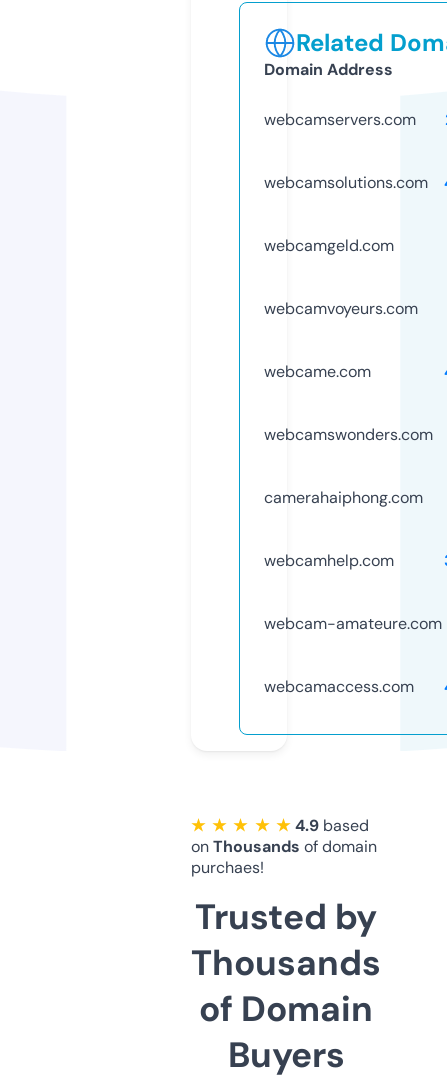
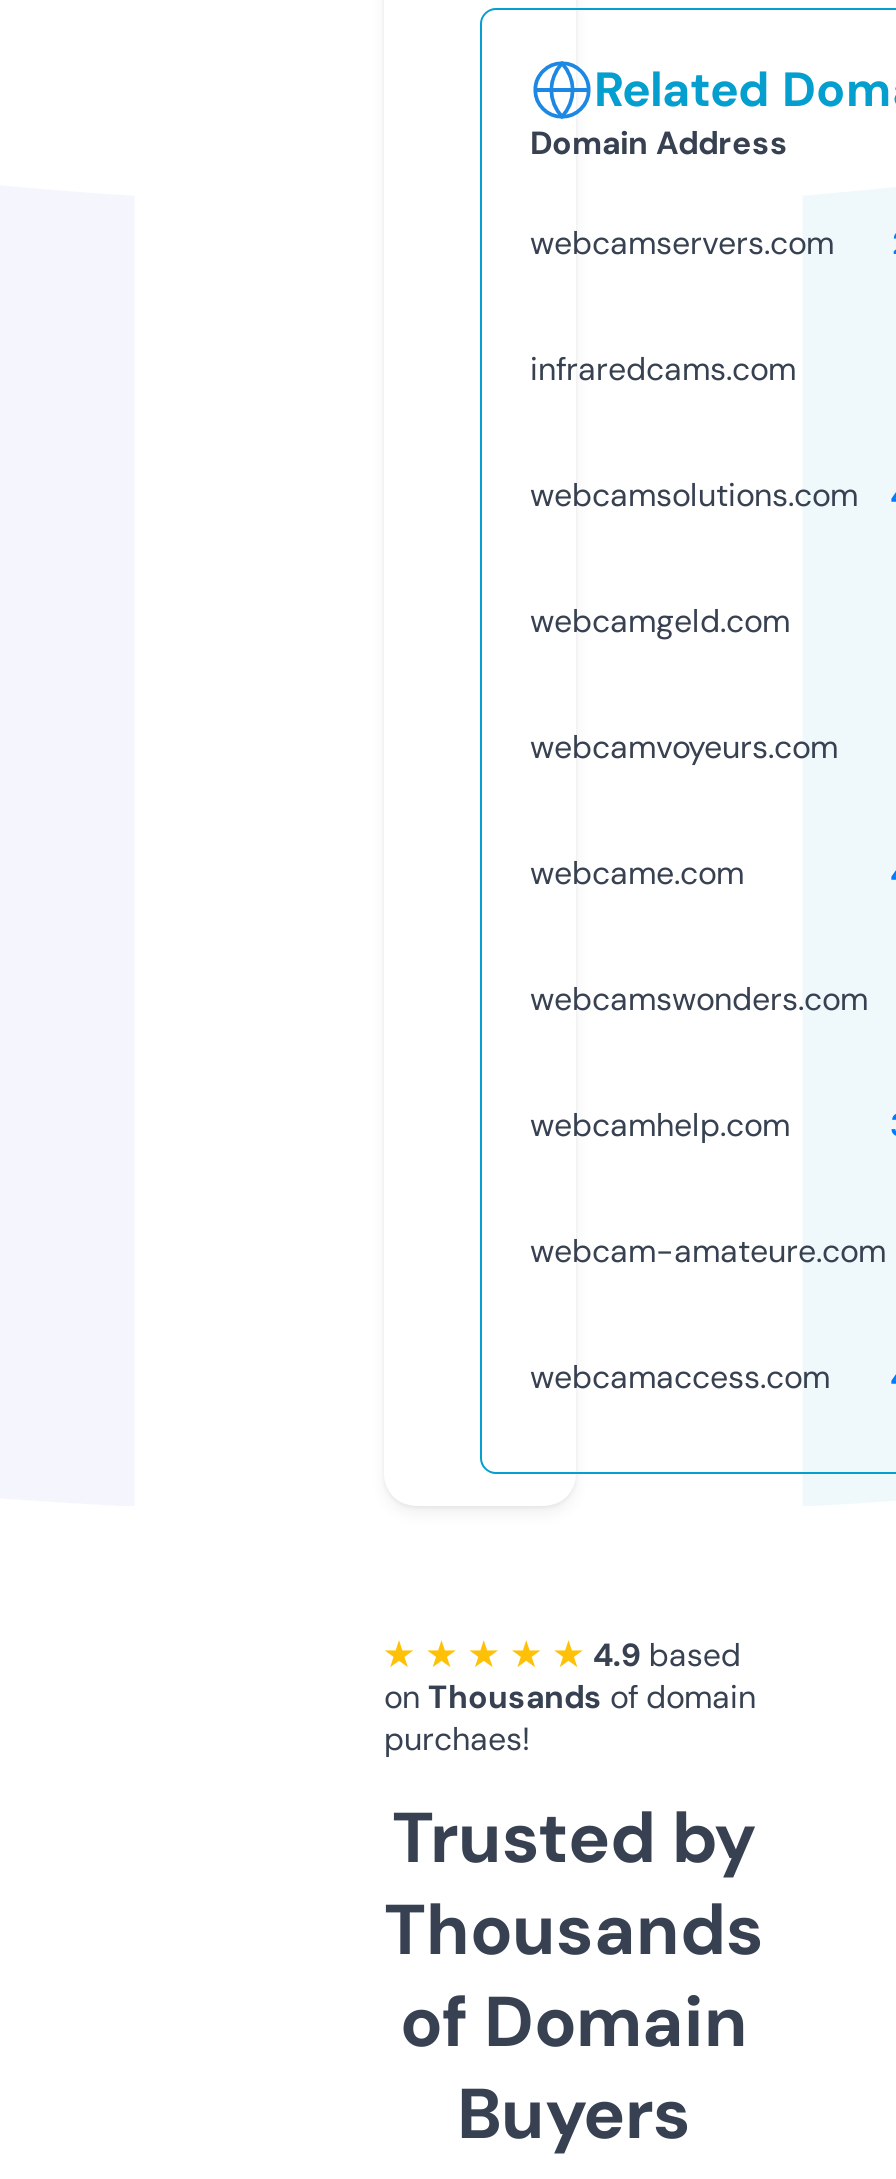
none -> [530,348,796,390] infraredcams.com
moved [264,172,433,445] -> [530,474,868,1020]: webcamsolutions.com | webcamgeld.com | webcamvoyeurs.com | webcame.com | webcamswonders.com
[264,487,423,508] camerahaiphong.com -> none

